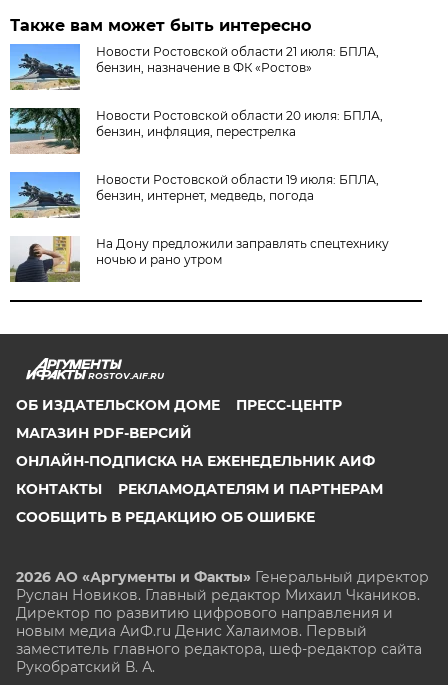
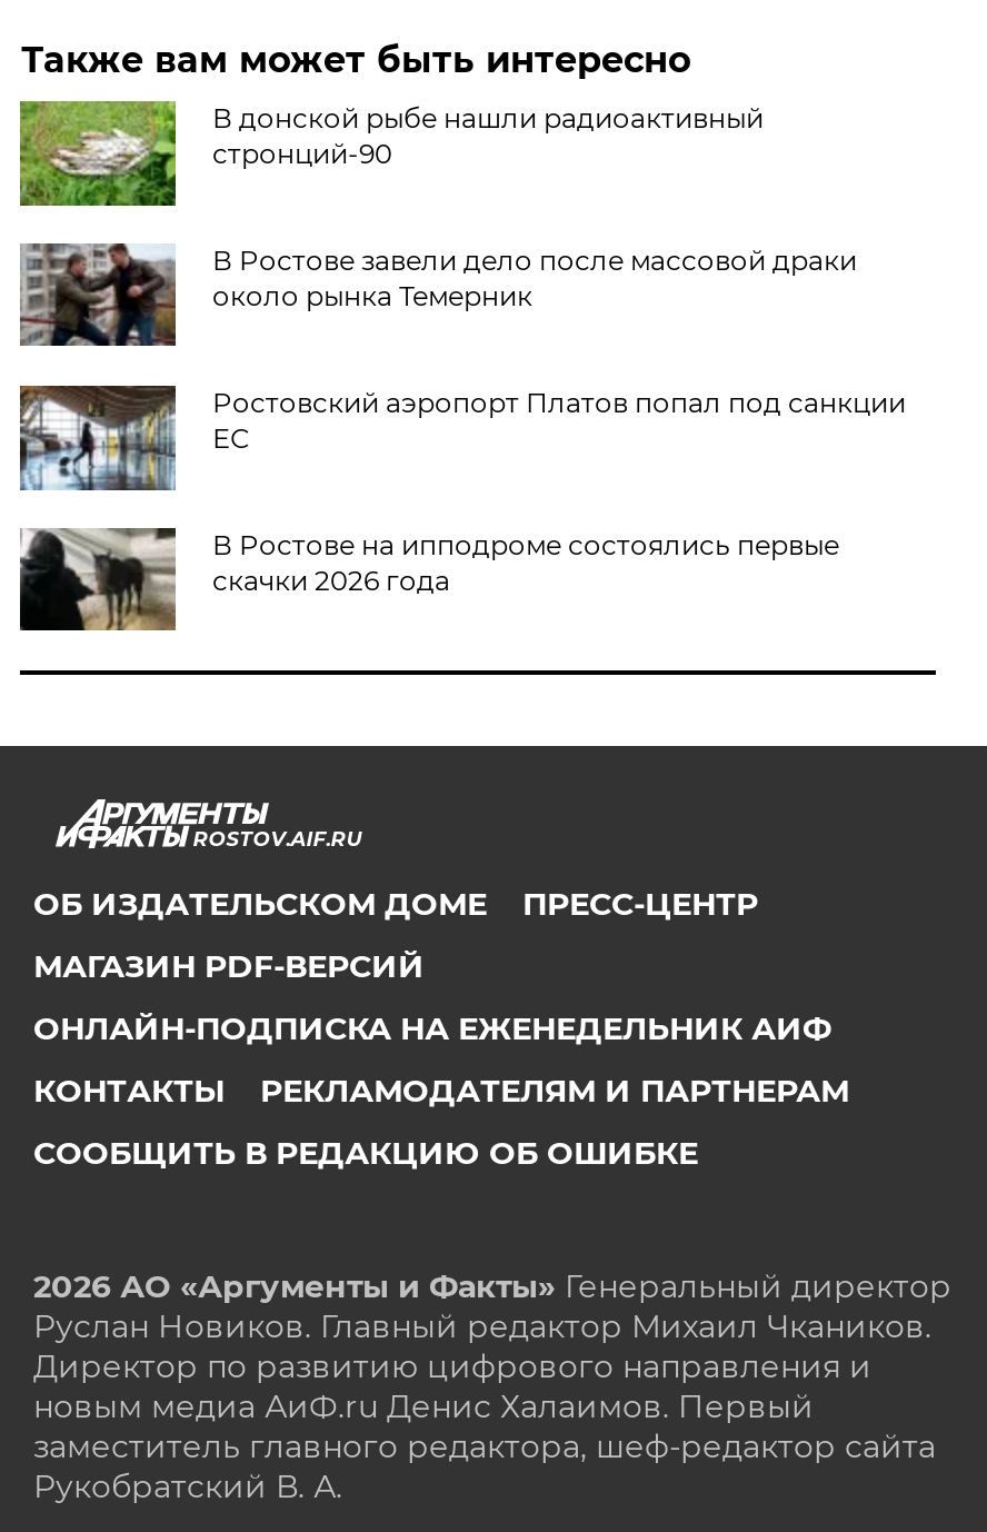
[9,43,379,91] [image] | Новости Ростовской области 21 июля: БПЛА, | бензин, назначение в ФК «Ростов» -> [18,99,763,208] [image] | В донской рыбе нашли радиоактивный | стронций-90
[10,107,383,155] [image] | Новости Ростовской области 20 июля: БПЛА, | бензин, инфляция, перестрелка -> [20,241,857,348] [image] | В Ростове завели дело после массовой драки | около рынка Темерник
[9,171,379,219] [image] | Новости Ростовской области 19 июля: БПЛА, | бензин, интернет, медведь, погода -> [18,384,906,493] [image] | Ростовский аэропорт Платов попал под санкции | ЕС
[9,235,389,283] [image] | На Дону предложили заправлять спецтехнику | ночью и рано утром -> [18,526,839,633] [image] | В Ростове на ипподроме состоялись первые | скачки 2026 года

